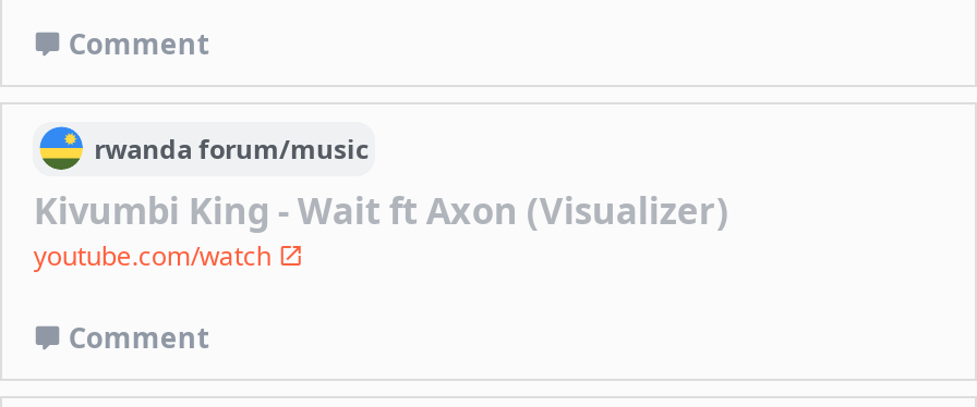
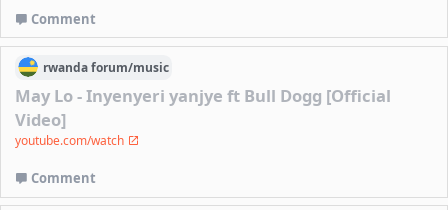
[34,185,729,235] Kivumbi King - Wait ft Axon (Visualizer) -> [15,84,391,131] May Lo - Inyenyeri yanjye ft Bull Dogg [Official | Video]

